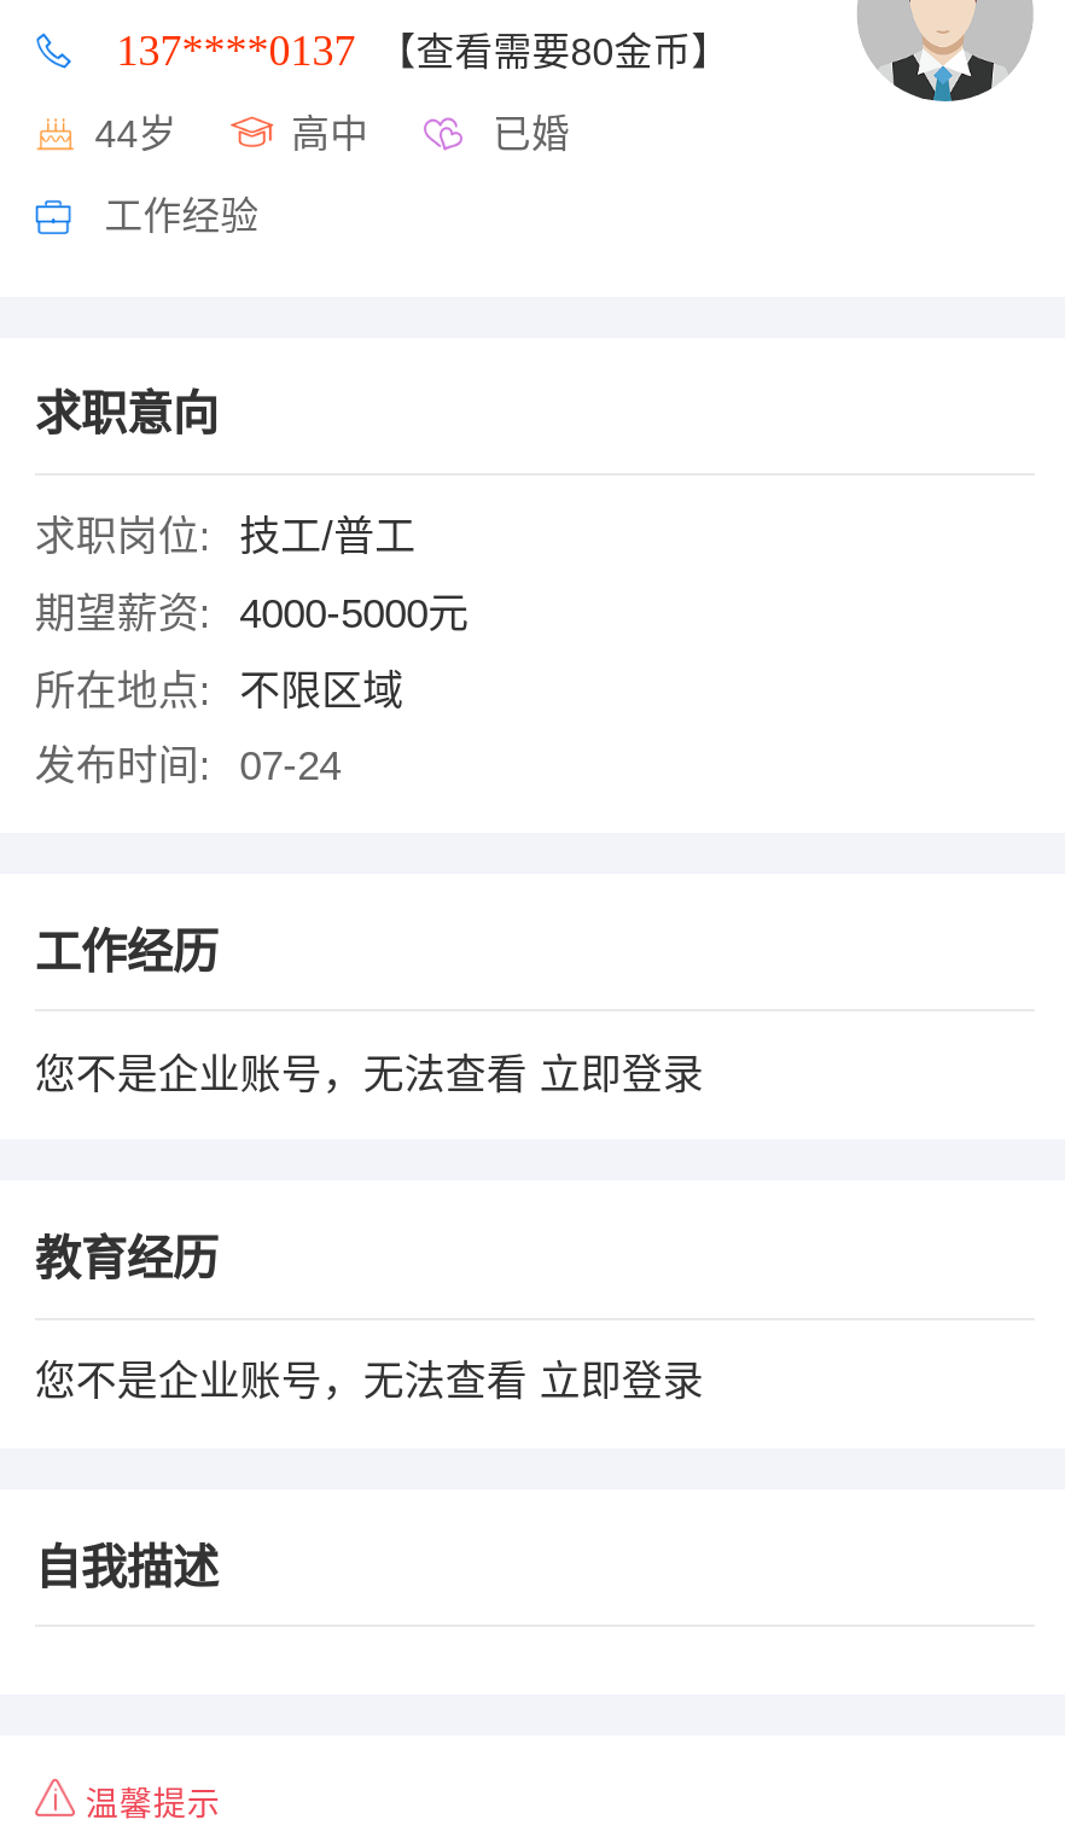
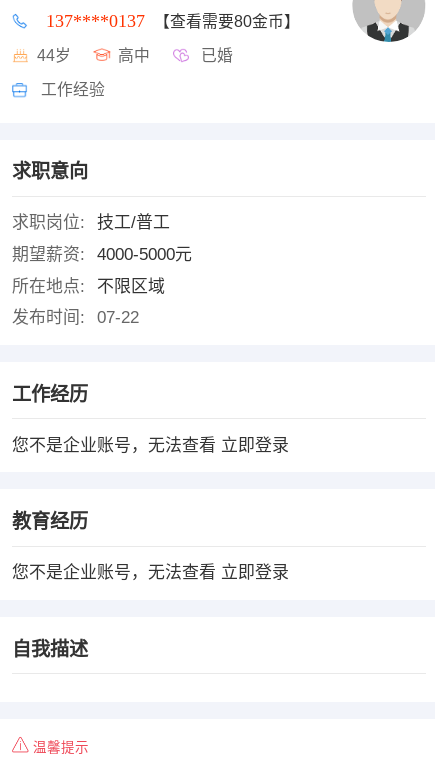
[35,744,341,790] 发布时间: 07-24 -> [12,308,139,327] 发布时间: 07-22

